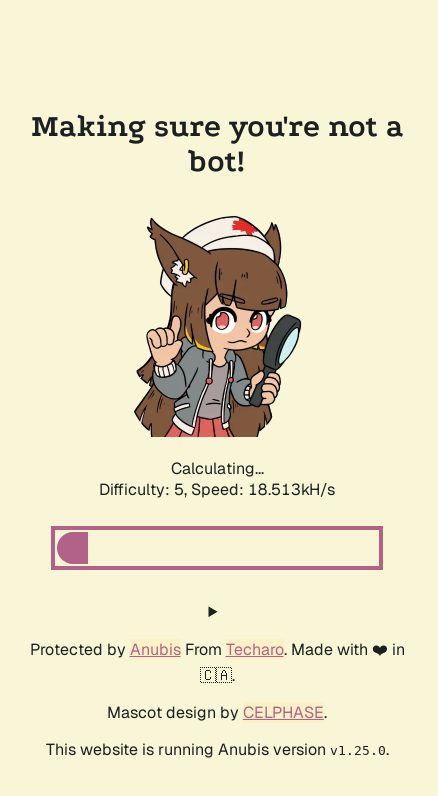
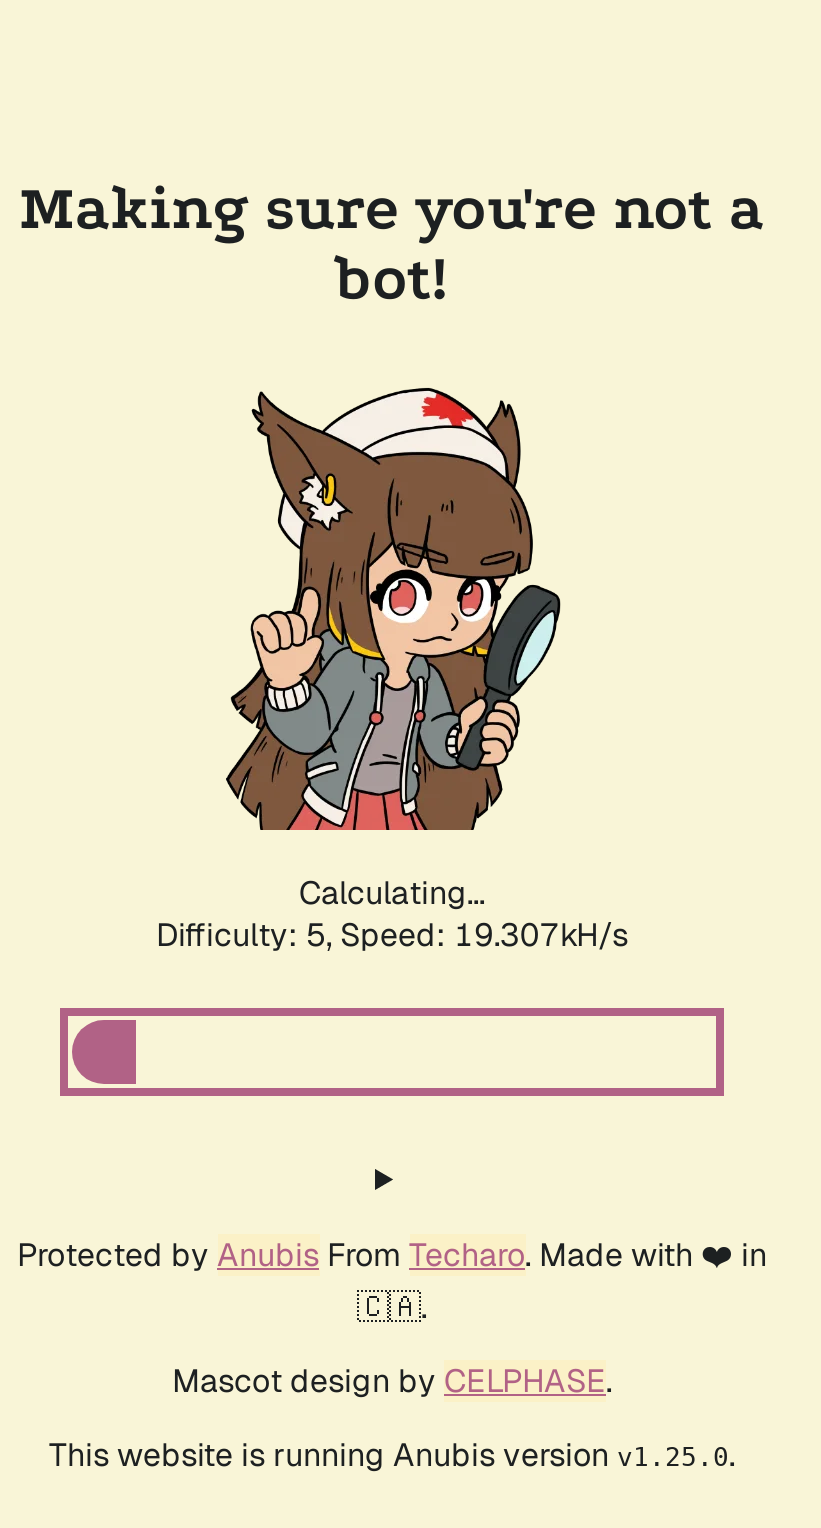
[99,479,335,500] Difficulty: 5, Speed: 18.513kH/s -> [156,914,628,956] Difficulty: 5, Speed: 19.307kH/s

